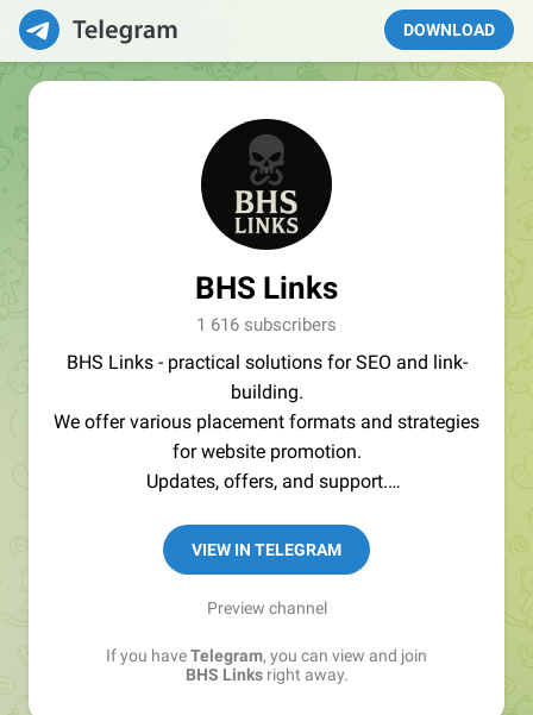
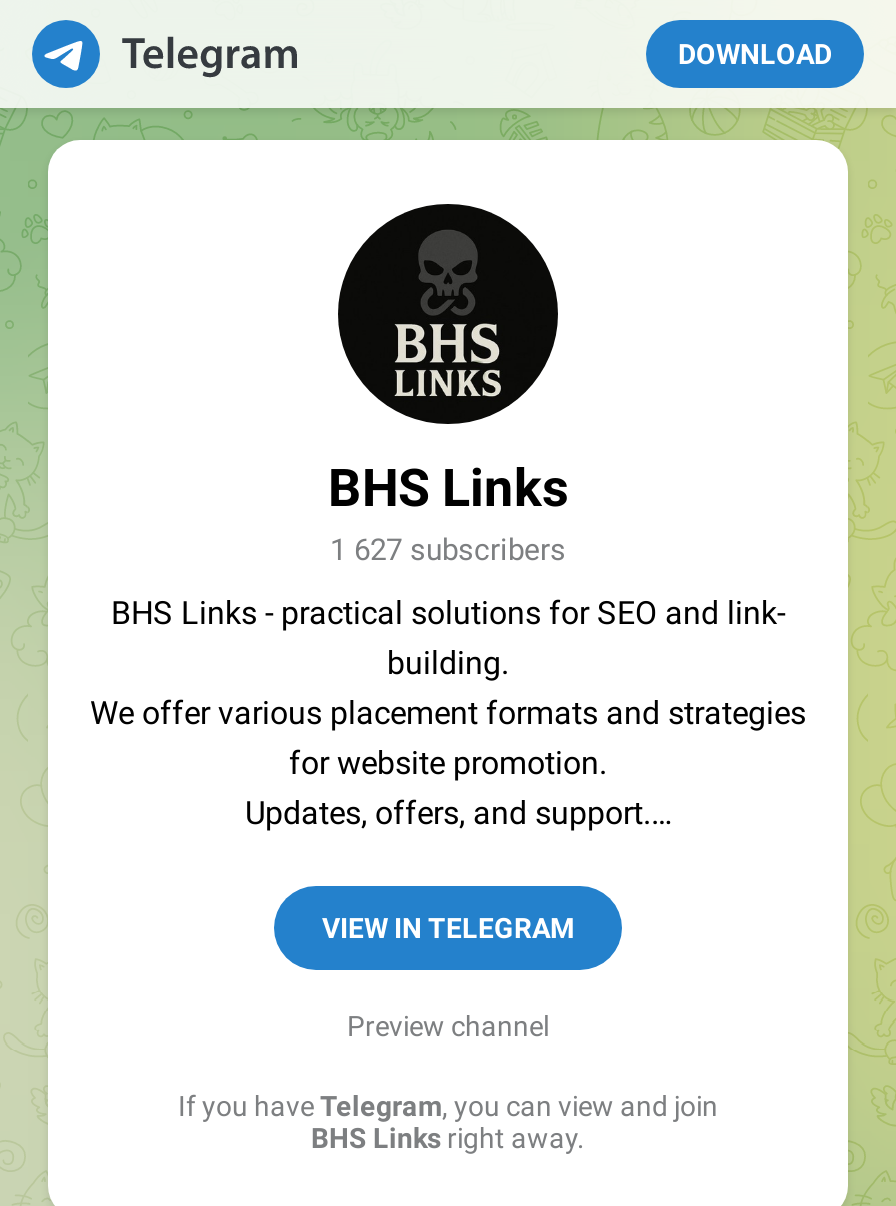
[196,314,337,335] 1 616 subscribers -> [330,532,566,568] 1 627 subscribers

